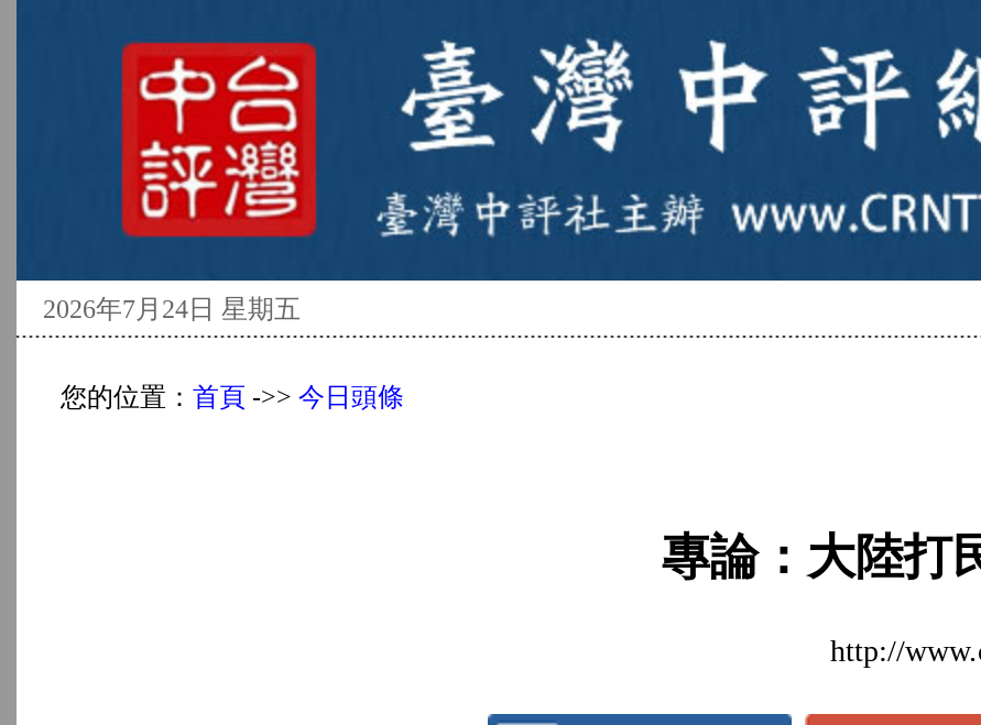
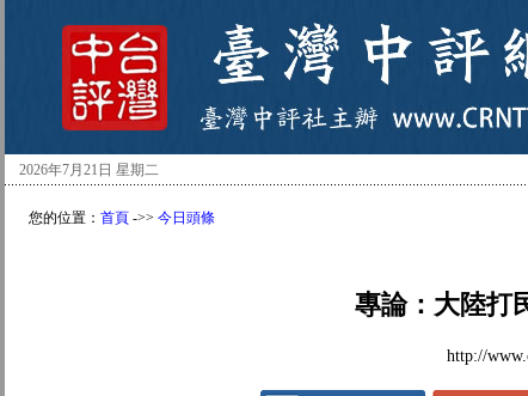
[43,294,301,325] 2026年7月24日 星期五 -> [19,162,159,178] 2026年7月21日 星期二

